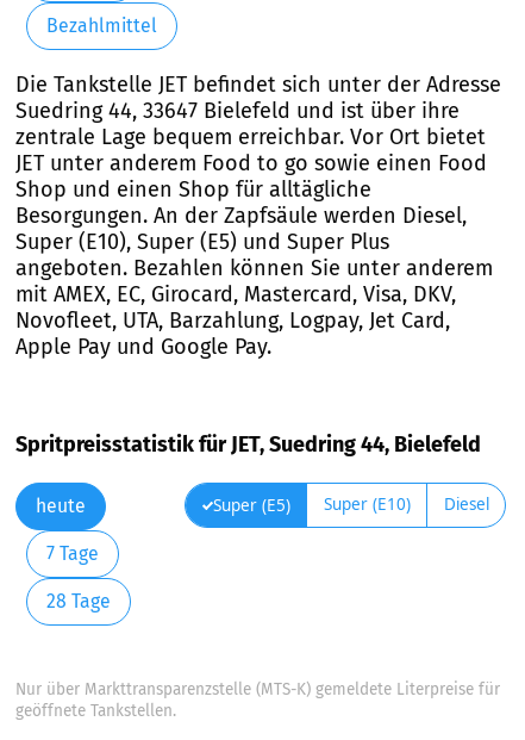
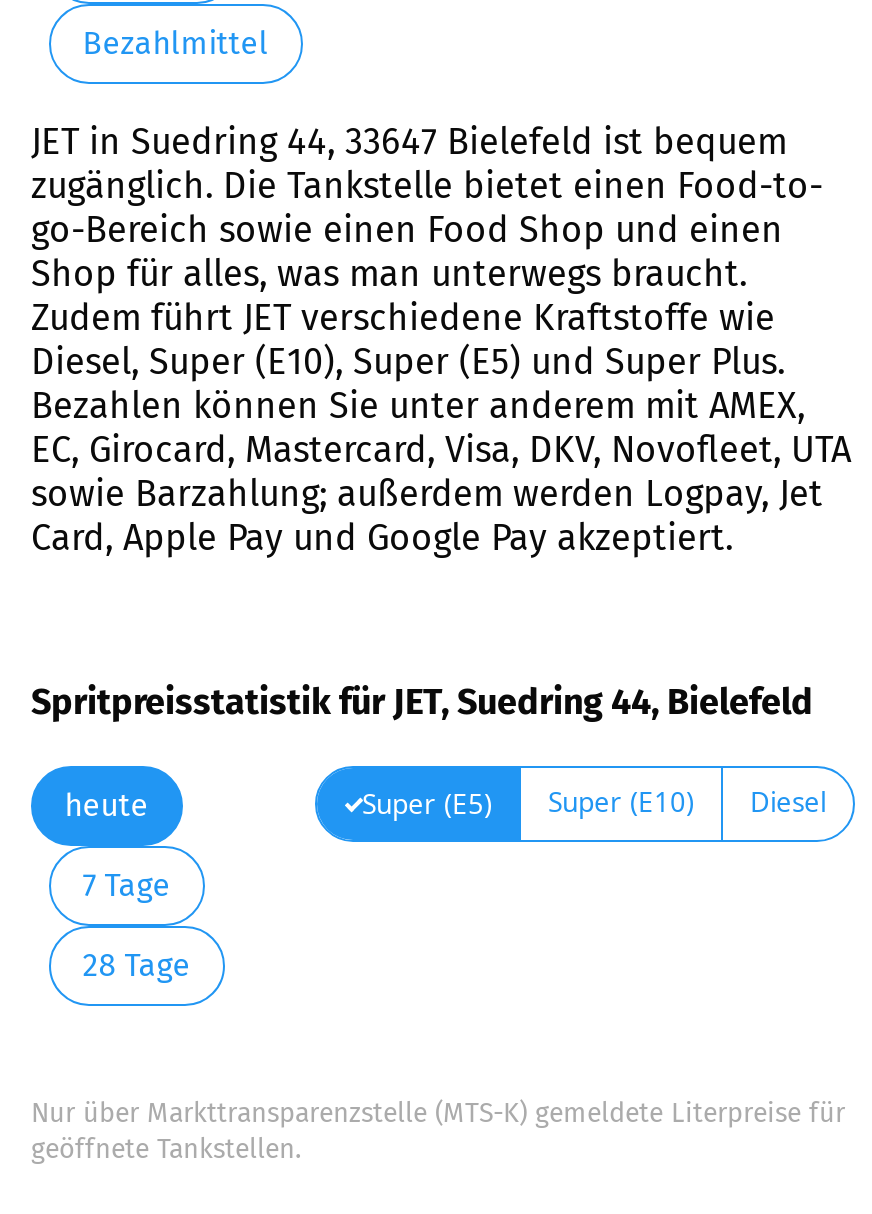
[15,71,501,359] Die Tankstelle JET befindet sich unter der Adresse | Suedring 44, 33647 Bielefeld und ist über ihre | zentrale Lage bequem erreichbar. Vor Ort bietet | JET unter anderem Food to go sowie einen Food | Shop und einen Shop für alltägliche | Besorgungen. An der Zapfsäule werden Diesel, | Super (E10), Super (E5) und Super Plus | angeboten. Bezahlen können Sie unter anderem | mit AMEX, EC, Girocard, Mastercard, Visa, DKV, | Novofleet, UTA, Barzahlung, Logpay, Jet Card, | Apple Pay und Google Pay. -> [31,119,851,559] JET in Suedring 44, 33647 Bielefeld ist bequem | zugänglich. Die Tankstelle bietet einen Food-to- | go-Bereich sowie einen Food Shop und einen | Shop für alles, was man unterwegs braucht. | Zudem führt JET verschiedene Kraftstoffe wie | Diesel, Super (E10), Super (E5) und Super Plus. | Bezahlen können Sie unter anderem mit AMEX, | EC, Girocard, Mastercard, Visa, DKV, Novofleet, UTA | sowie Barzahlung; außerdem werden Logpay, Jet | Card, Apple Pay und Google Pay akzeptiert.

